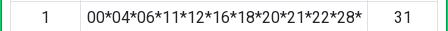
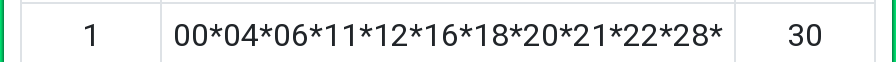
[41,8,411,27] 1 00*04*06*11*12*16*18*20*21*22*28* 31 -> [82,16,823,54] 1 00*04*06*11*12*16*18*20*21*22*28* 30

